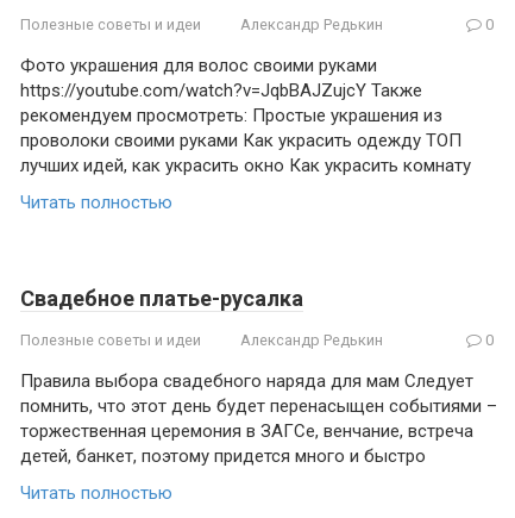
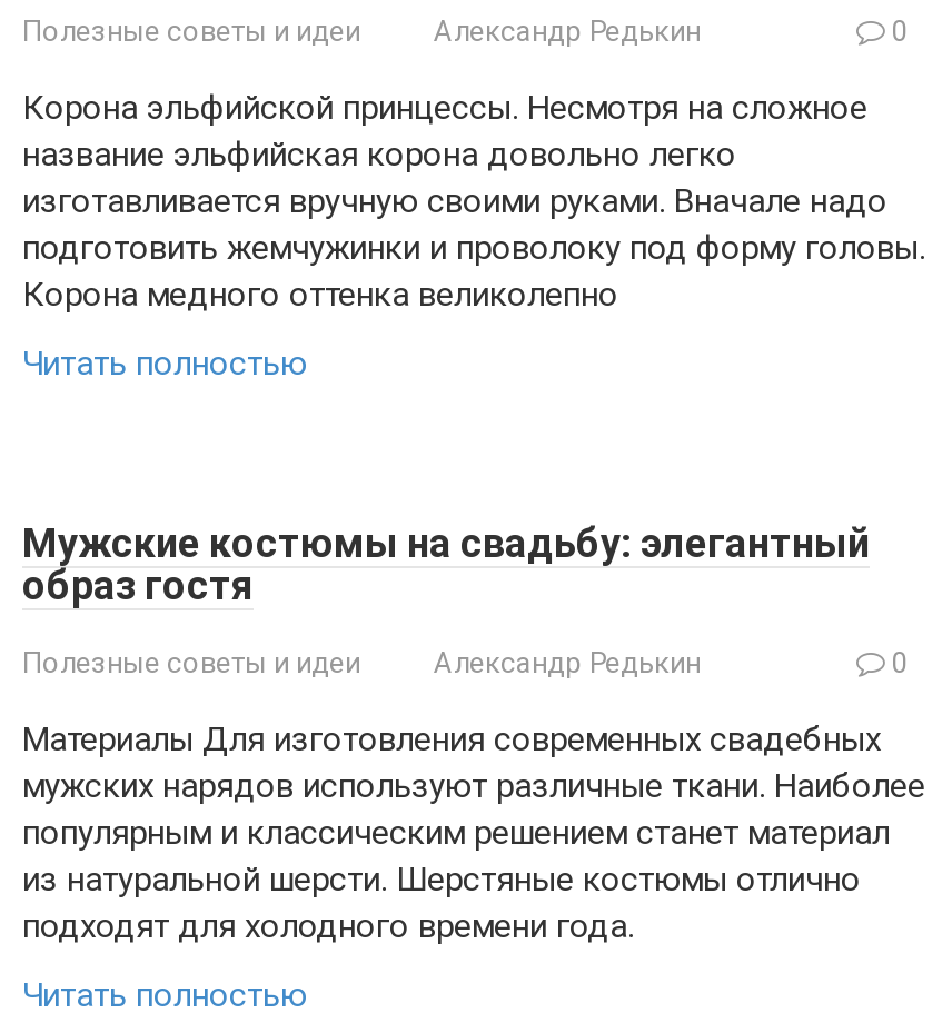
[20,55,471,176] Фото украшения для волос своими руками | https://youtube.com/watch?v=JqbBAJZujcY Также | рекомендуем просмотреть: Простые украшения из | проволоки своими руками Как украсить одежду ТОП | лучших идей, как украсить окно Как украсить комнату -> [22,88,925,315] Корона эльфийской принцессы. Несмотря на сложное | название эльфийская корона довольно легко | изготавливается вручную своими руками. Вначале надо | подготовить жемчужинки и проволоку под форму головы. | Корона медного оттенка великолепно
[20,286,303,311] Свадебное платье-русалка -> [22,519,870,608] Мужские костюмы на свадьбу: элегантный | образ гостя
[20,370,497,467] Правила выбора свадебного наряда для мам Следует | помнить, что этот день будет перенасыщен событиями – | торжественная церемония в ЗАГСе, венчание, встреча | детей, банкет, поэтому придется много и быстро -> [22,719,925,946] Материалы Для изготовления современных свадебных | мужских нарядов используют различные ткани. Наиболее | популярным и классическим решением станет материал | из натуральной шерсти. Шерстяные костюмы отлично | подходят для холодного времени года.

